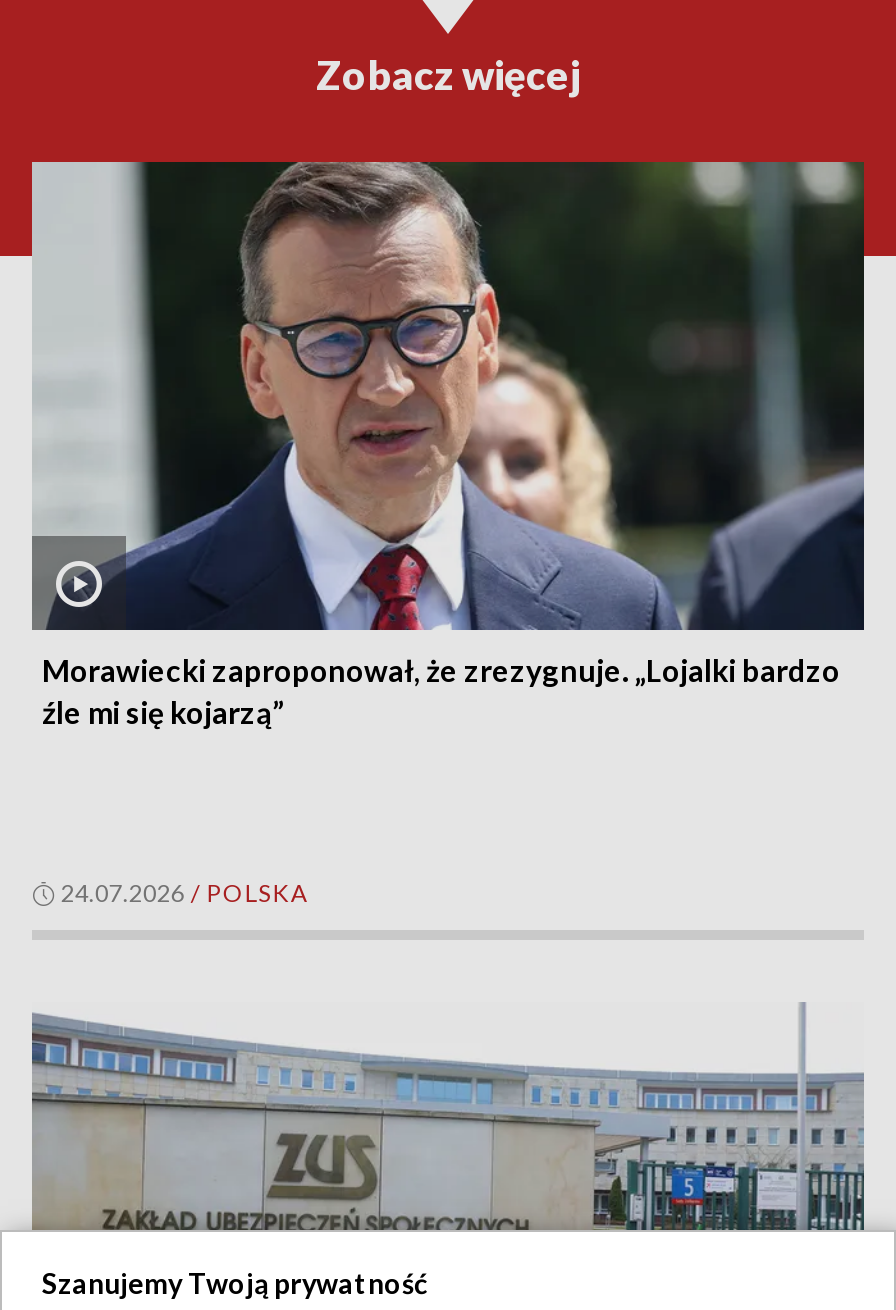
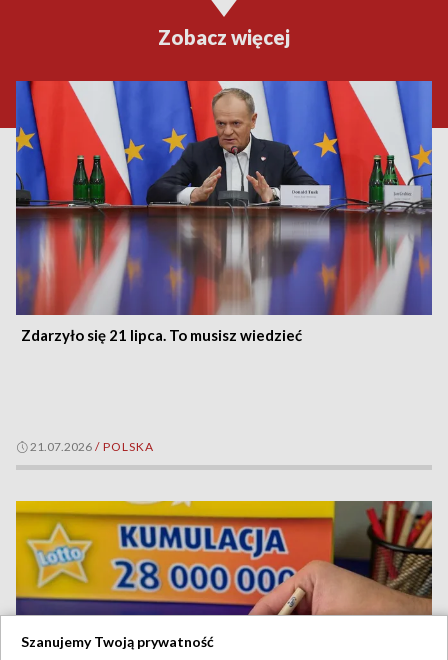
[30,160,866,729] [image] | Morawiecki zaproponował, że zrezygnuje. „Lojalki bardzo | źle mi się kojarzą” -> [15,80,433,344] [image] | Zdarzyło się 21 lipca. To musisz wiedzieć
[61,877,309,907] 24.07.2026 / POLSKA -> [30,439,154,454] 21.07.2026 / POLSKA
[30,1002,866,1232] [image] -> [15,500,433,616] [image]

